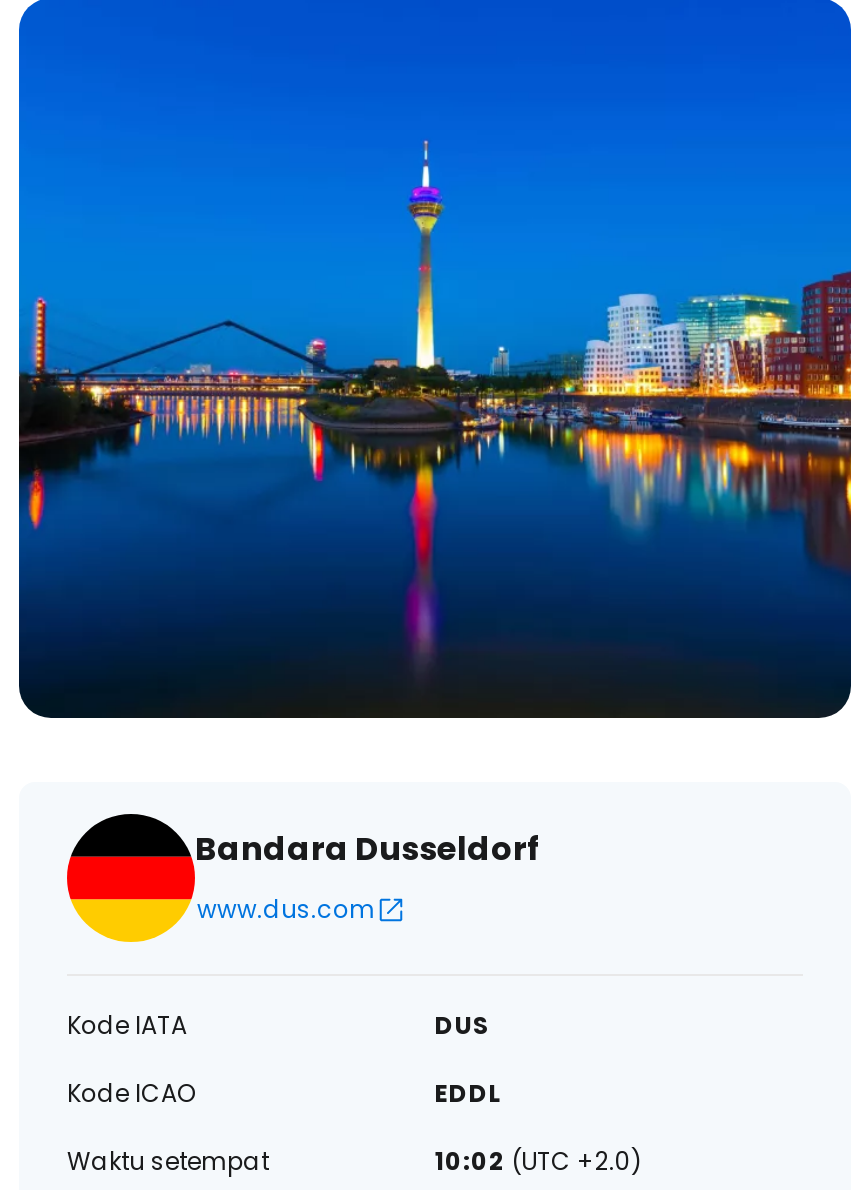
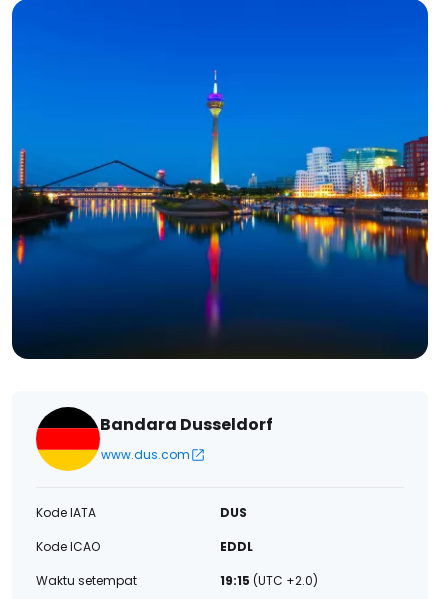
[435,1144,641,1178] 10:02 (UTC +2.0) -> [220,572,318,589] 19:15 (UTC +2.0)

